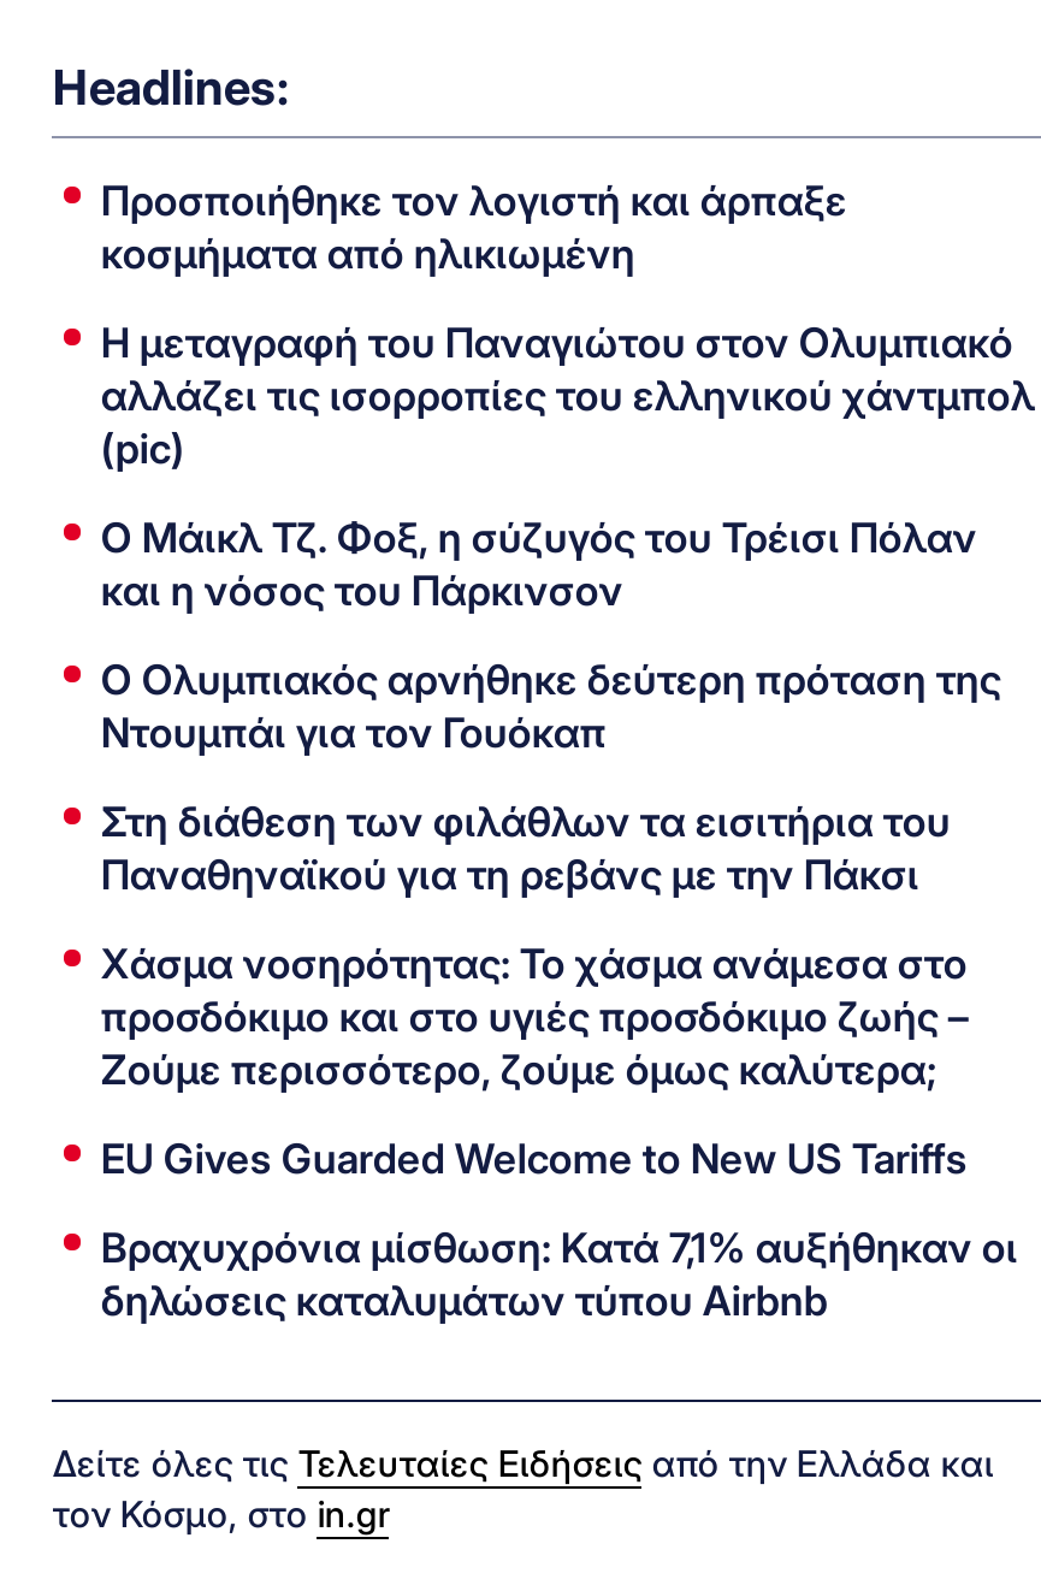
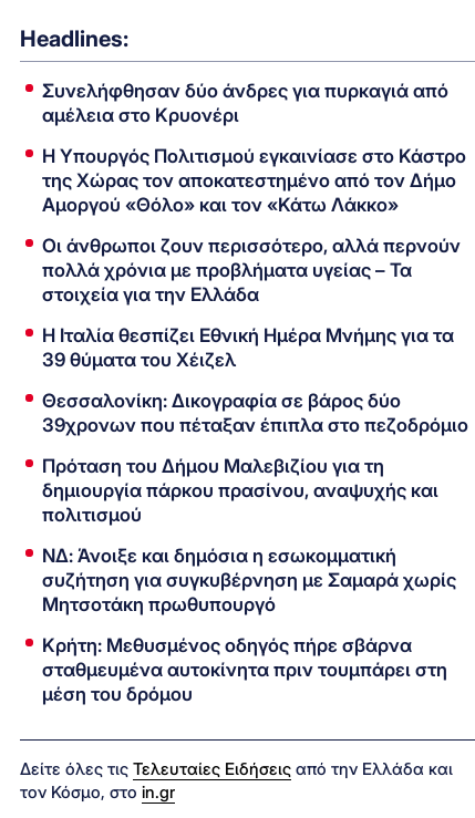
[101,176,847,277] Προσποιήθηκε τον λογιστή και άρπαξε | κοσμήματα από ηλικιωμένη -> [42,79,449,126] Συνελήφθησαν δύο άνδρες για πυρκαγιά από | αμέλεια στο Κρυονέρι
[101,318,1035,472] Η μεταγραφή του Παναγιώτου στον Ολυμπιακό | αλλάζει τις ισορροπίες του ελληνικού χάντμπολ | (pic) -> [42,145,466,216] Η Υπουργός Πολιτισμού εγκαινίασε στο Κάστρο | της Χώρας τον αποκατεστημένο από τον Δήμο | Αμοργού «Θόλο» και τον «Κάτω Λάκκο»
[101,513,977,614] Ο Μάικλ Τζ. Φοξ, η σύζυγός του Τρέισι Πόλαν | και η νόσος του Πάρκινσον -> [42,234,461,305] Οι άνθρωποι ζουν περισσότερο, αλλά περνούν | πολλά χρόνια με προβλήματα υγείας – Τα | στοιχεία για την Ελλάδα
[101,655,1001,756] Ο Ολυμπιακός αρνήθηκε δεύτερη πρόταση της | Ντουμπάι για τον Γουόκαπ -> [42,324,454,370] Η Ιταλία θεσπίζει Εθνική Ημέρα Μνήμης για τα | 39 θύματα του Χέιζελ
[101,797,950,898] Στη διάθεση των φιλάθλων τα εισιτήρια του | Παναθηναϊκού για τη ρεβάνς με την Πάκσι -> [42,389,469,436] Θεσσαλονίκη: Δικογραφία σε βάρος δύο | 39χρονων που πέταξαν έπιπλα στο πεζοδρόμιο
[101,939,970,1093] Χάσμα νοσηρότητας: Το χάσμα ανάμεσα στο | προσδόκιμο και στο υγιές προσδόκιμο ζωής – | Ζούμε περισσότερο, ζούμε όμως καλύτερα; -> [42,455,439,525] Πρόταση του Δήμου Μαλεβιζίου για τη | δημιουργία πάρκου πρασίνου, αναψυχής και | πολιτισμού
[101,1134,967,1182] EU Gives Guarded Welcome to New US Tariffs -> [42,544,457,615] ΝΔ: Άνοιξε και δημόσια η εσωκομματική | συζήτηση για συγκυβέρνηση με Σαμαρά χωρίς | Μητσοτάκη πρωθυπουργό
[101,1223,1018,1324] Βραχυχρόνια μίσθωση: Κατά 7,1% αυξήθηκαν οι | δηλώσεις καταλυμάτων τύπου Airbnb -> [42,634,448,705] Κρήτη: Μεθυσμένος οδηγός πήρε σβάρνα | σταθμευμένα αυτοκίνητα πριν τουμπάρει στη | μέση του δρόμου

